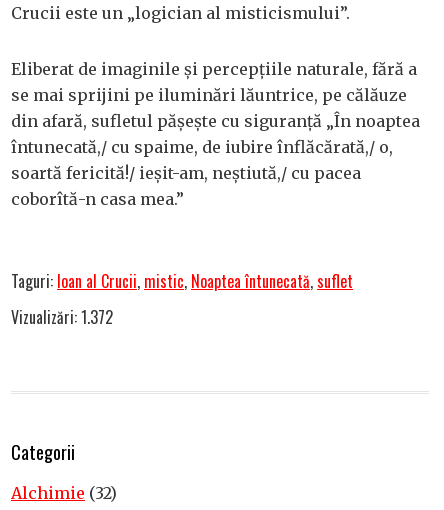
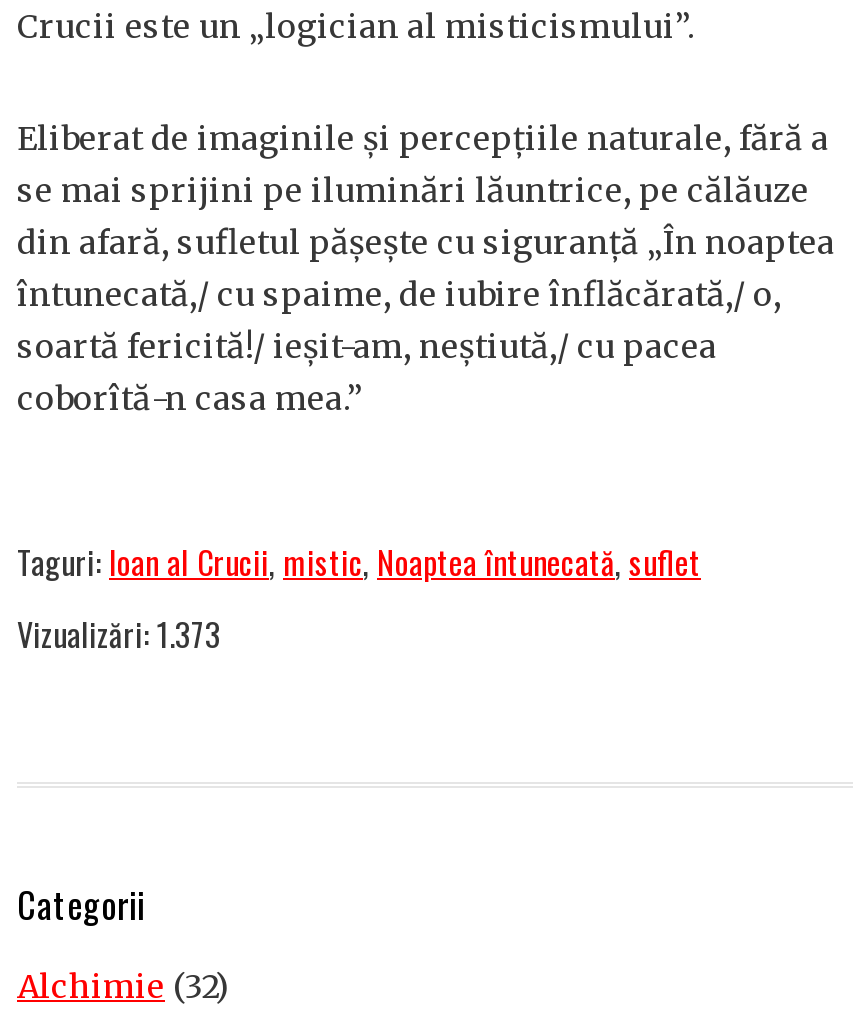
[11,305,113,329] Vizualizări: 1.372 -> [17,610,221,658] Vizualizări: 1.373

